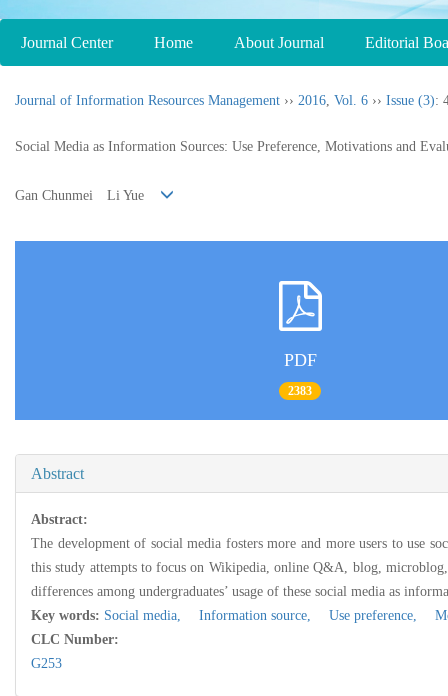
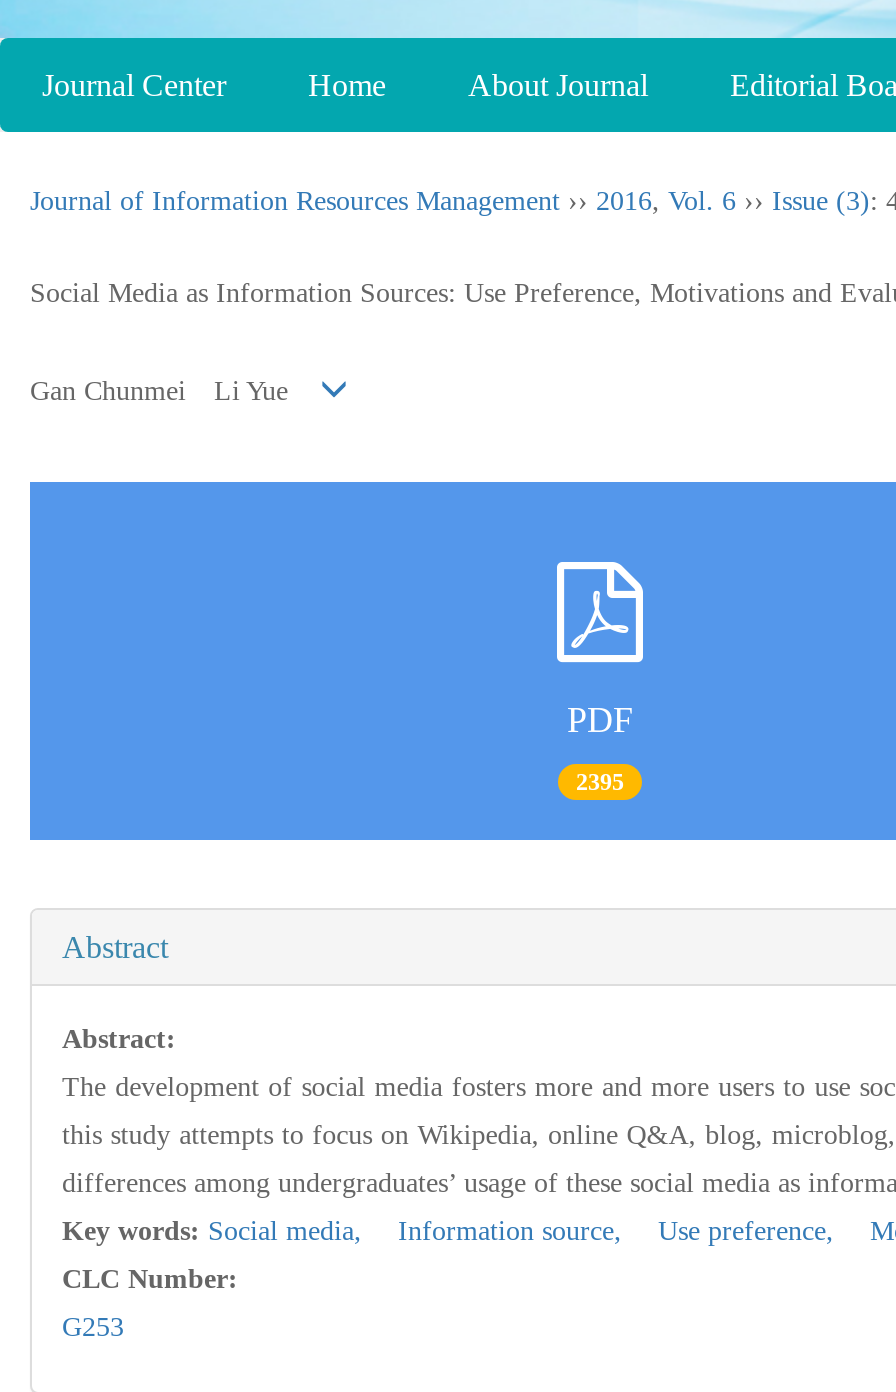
[288,384,312,398] 2383 -> [576,769,624,797] 2395

